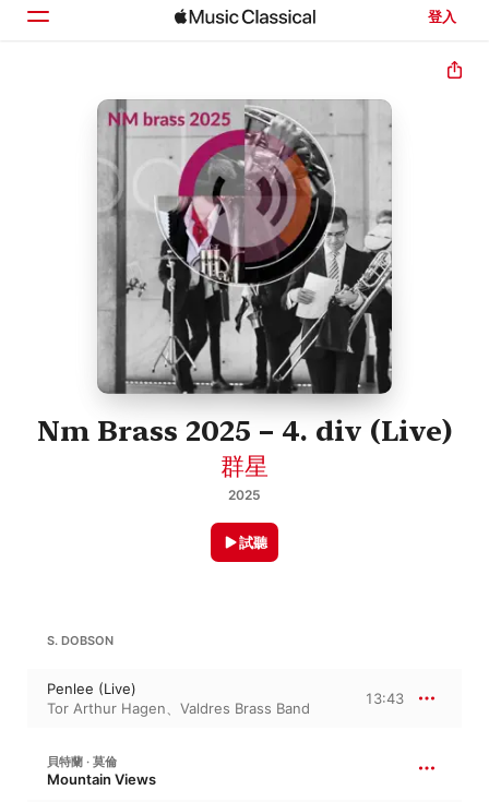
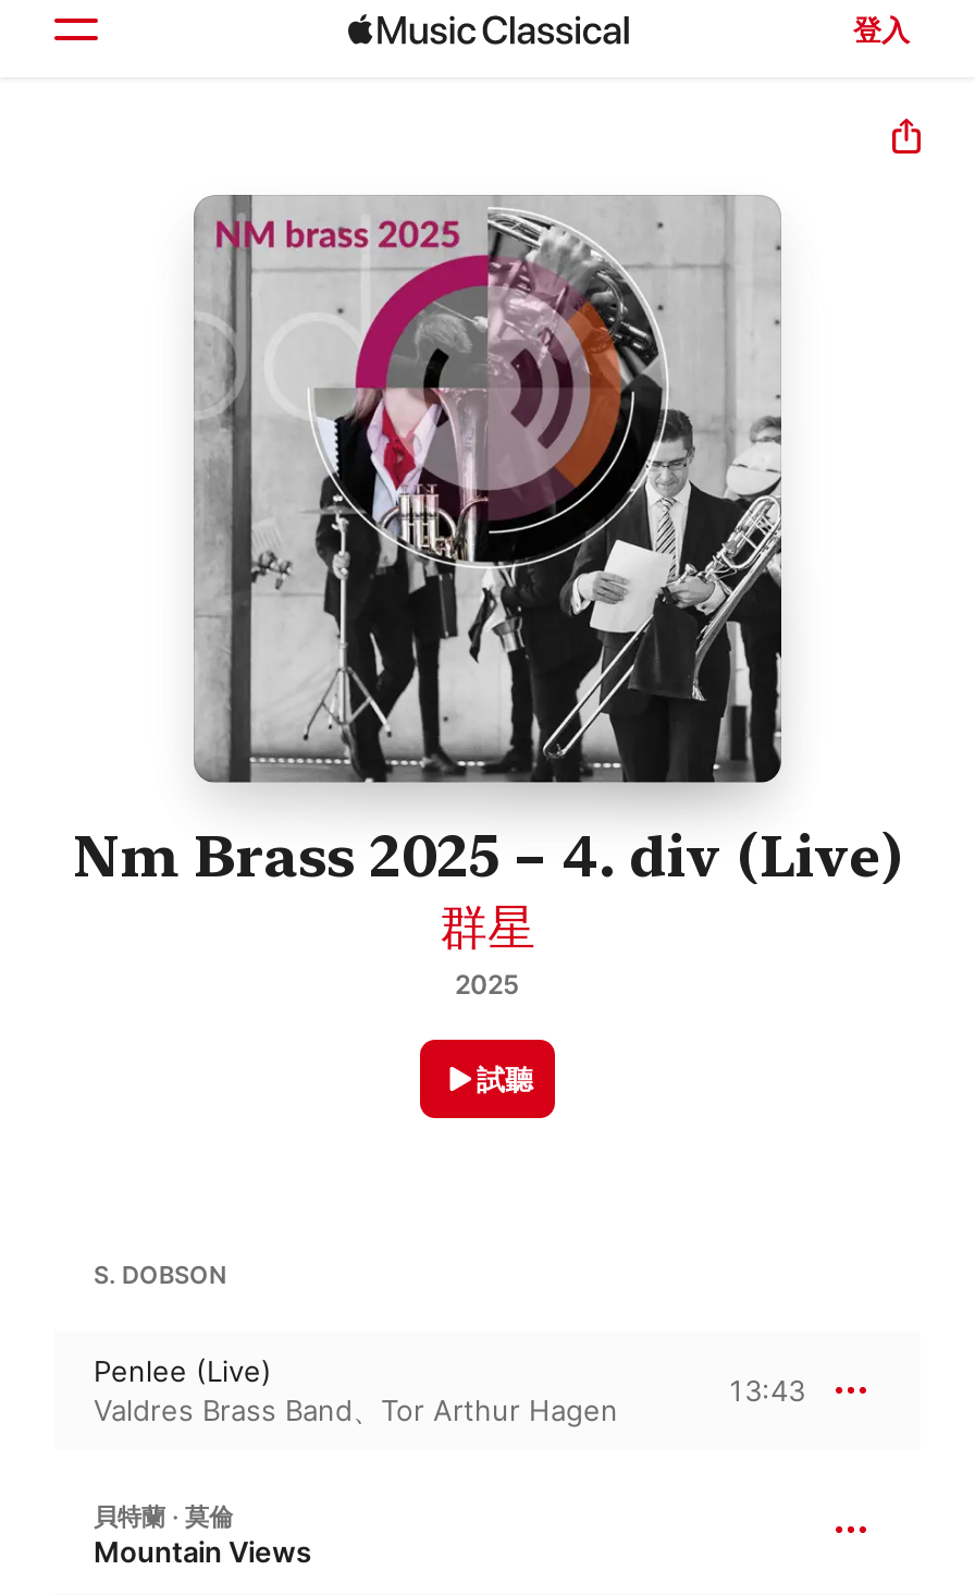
[47,700,310,717] Tor Arthur Hagen、Valdres Brass Band -> [94,1393,618,1428] Valdres Brass Band、Tor Arthur Hagen

